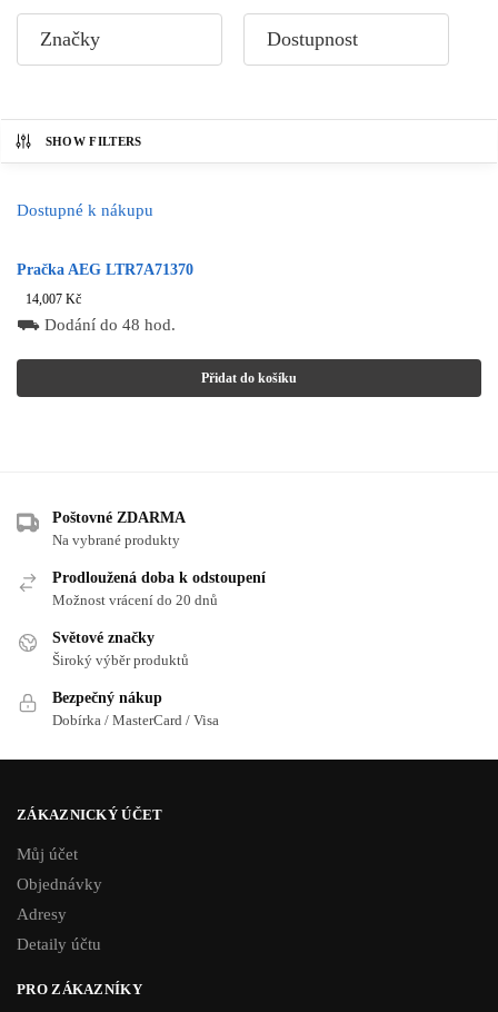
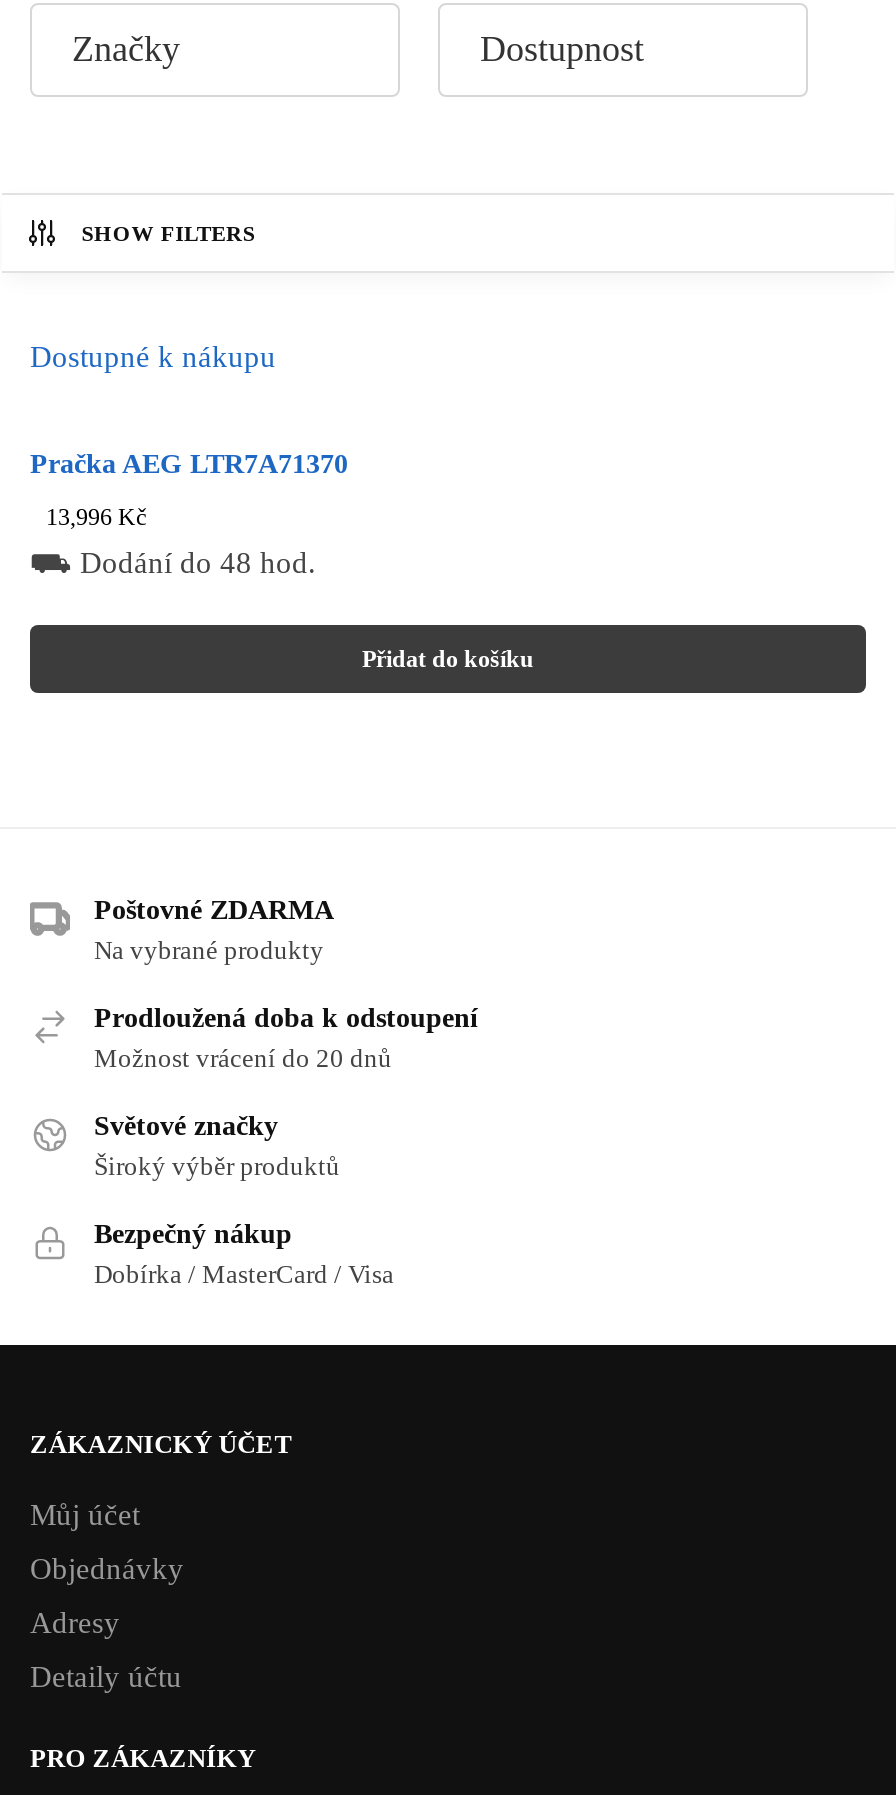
[26,291,81,307] 14,007 Kč -> [46,503,146,531] 13,996 Kč

